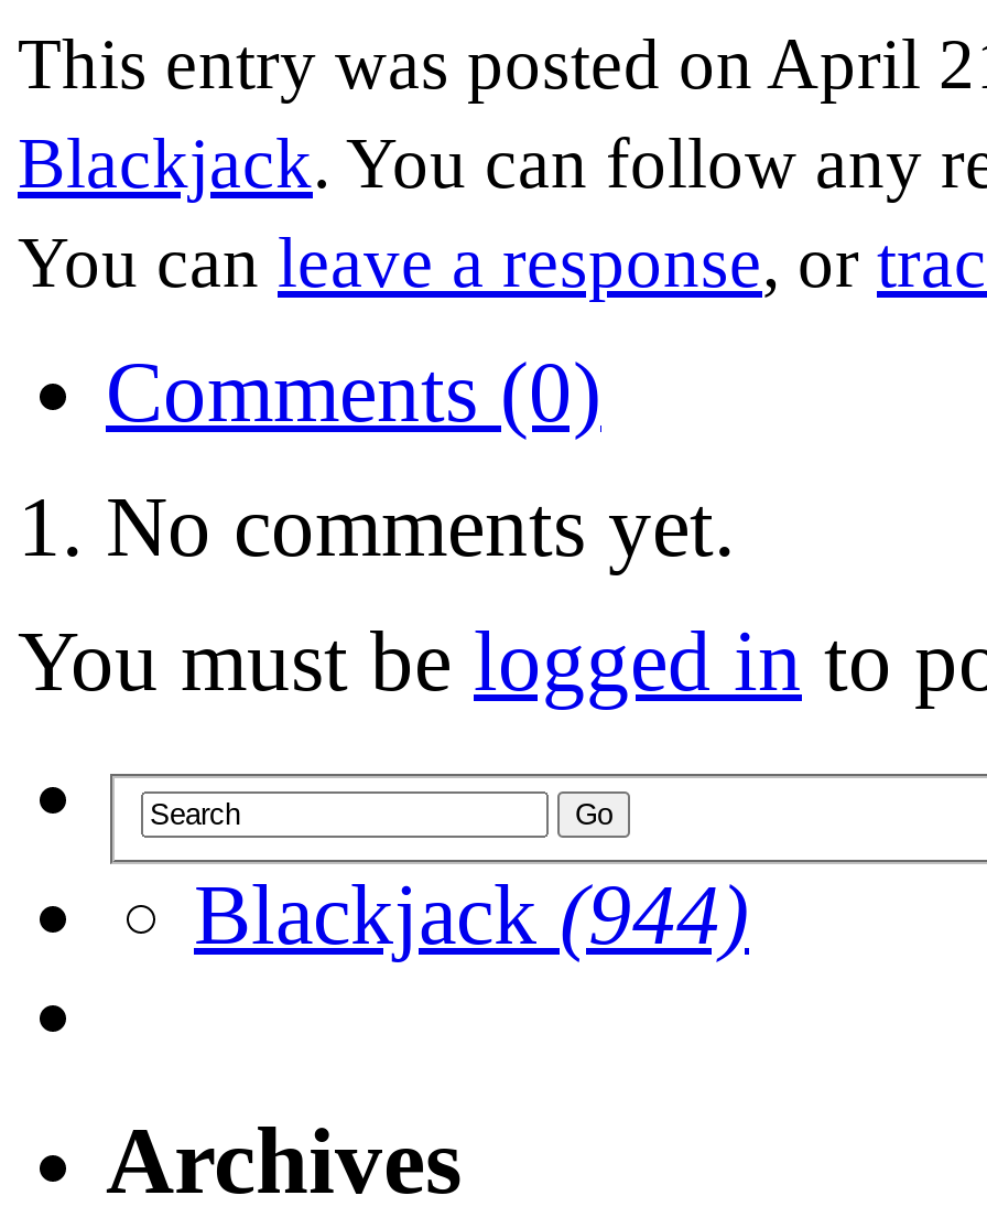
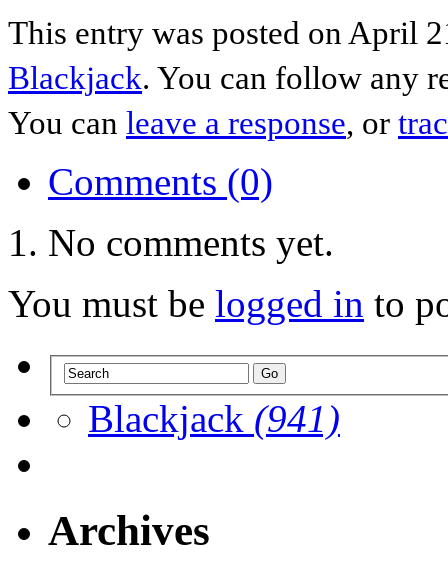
[194,866,749,961] Blackjack (944) -> [88,397,340,440] Blackjack (941)

